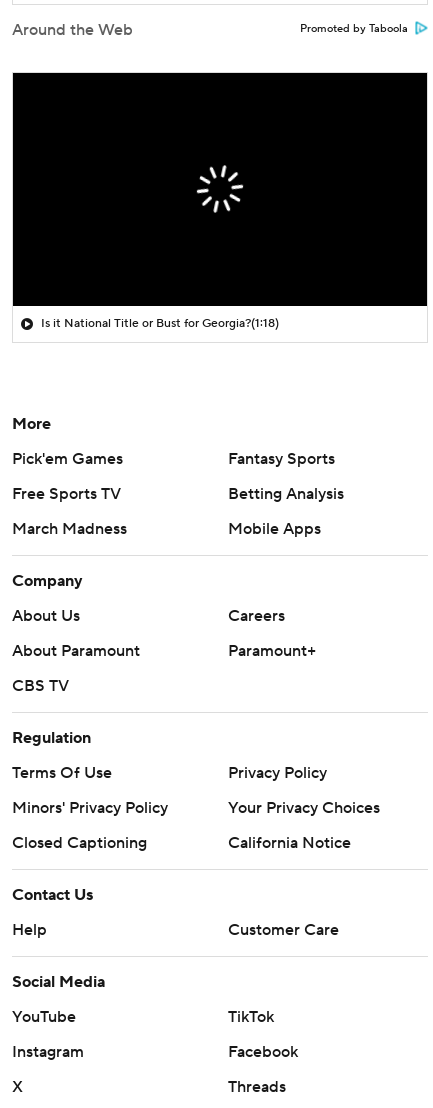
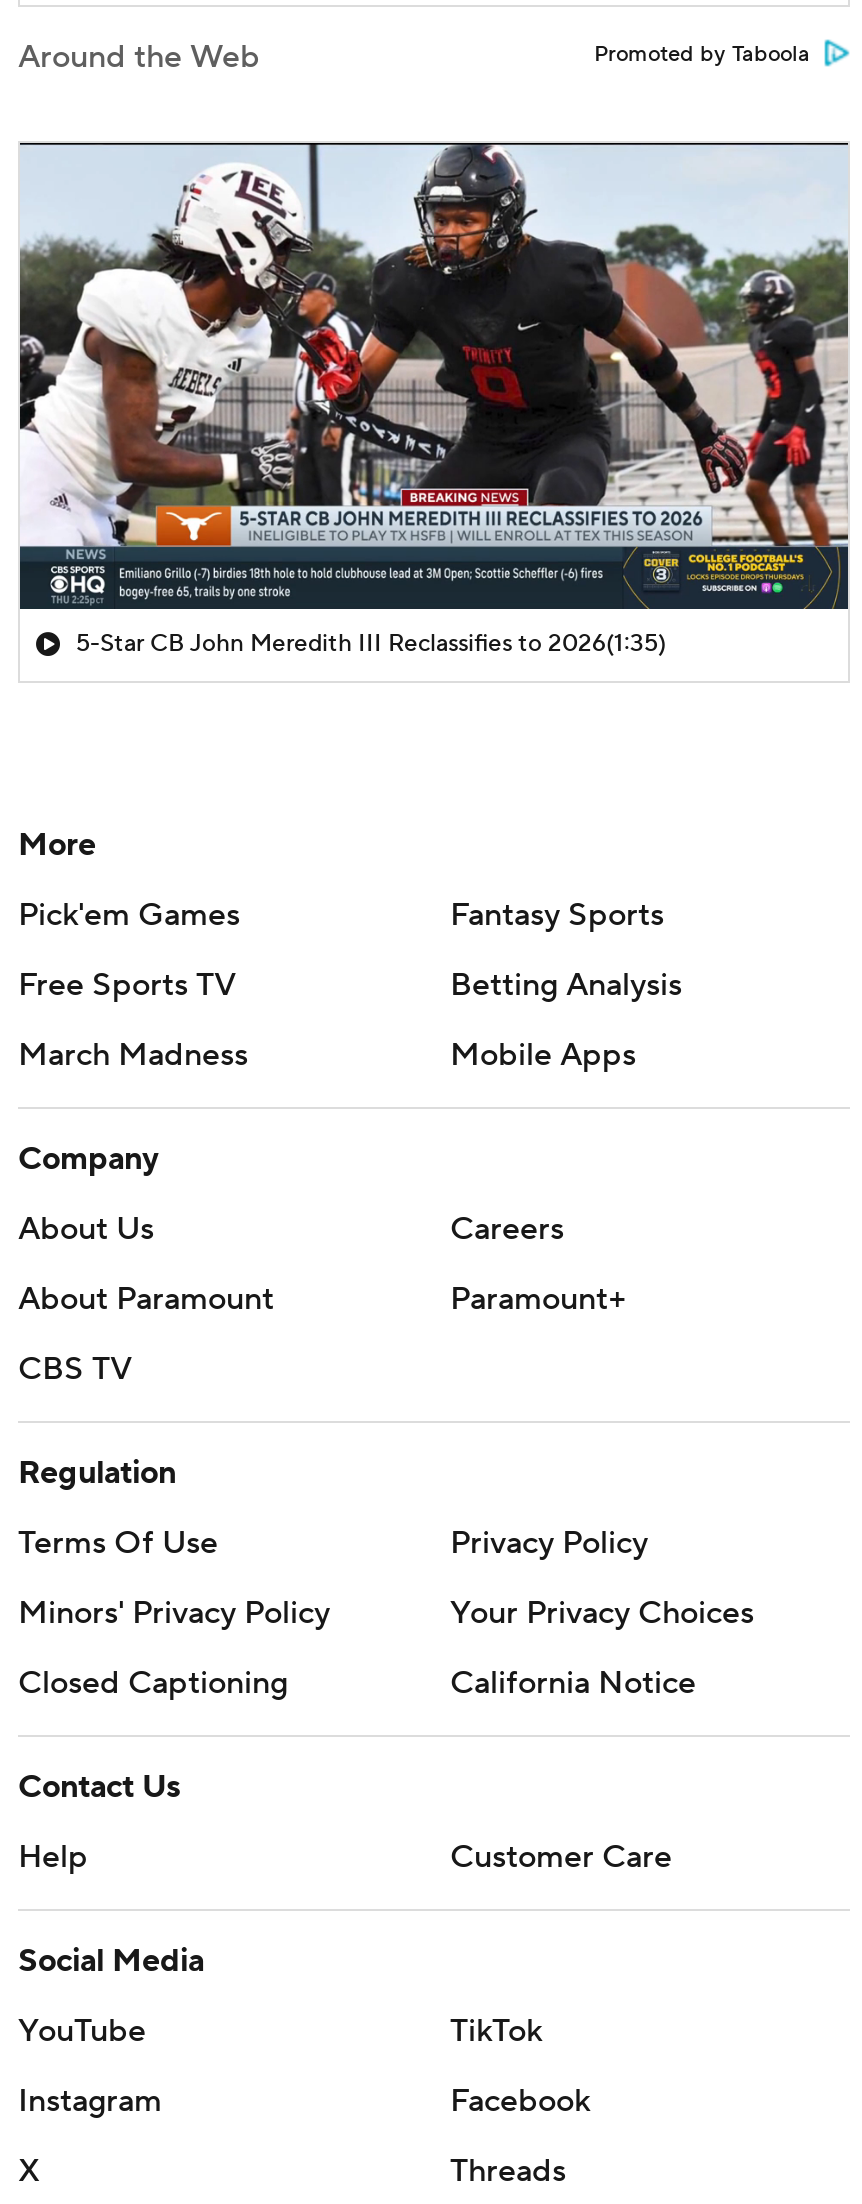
none -> [18,143,850,609] [image]
[41,316,279,331] Is it National Title or Bust for Georgia?(1:18) -> [76,629,666,659] 5-Star CB John Meredith III Reclassifies to 2026(1:35)

